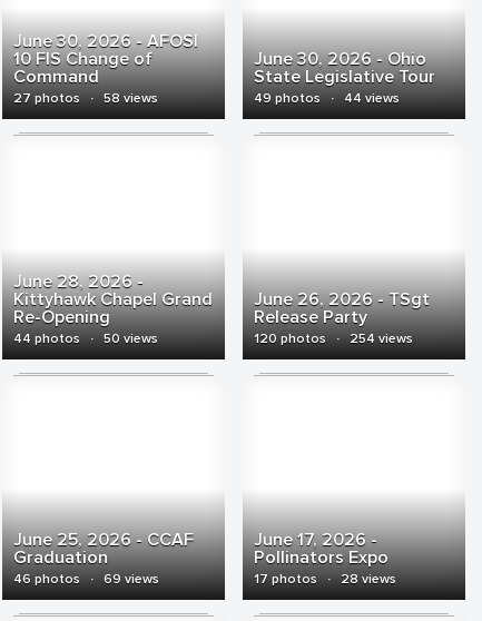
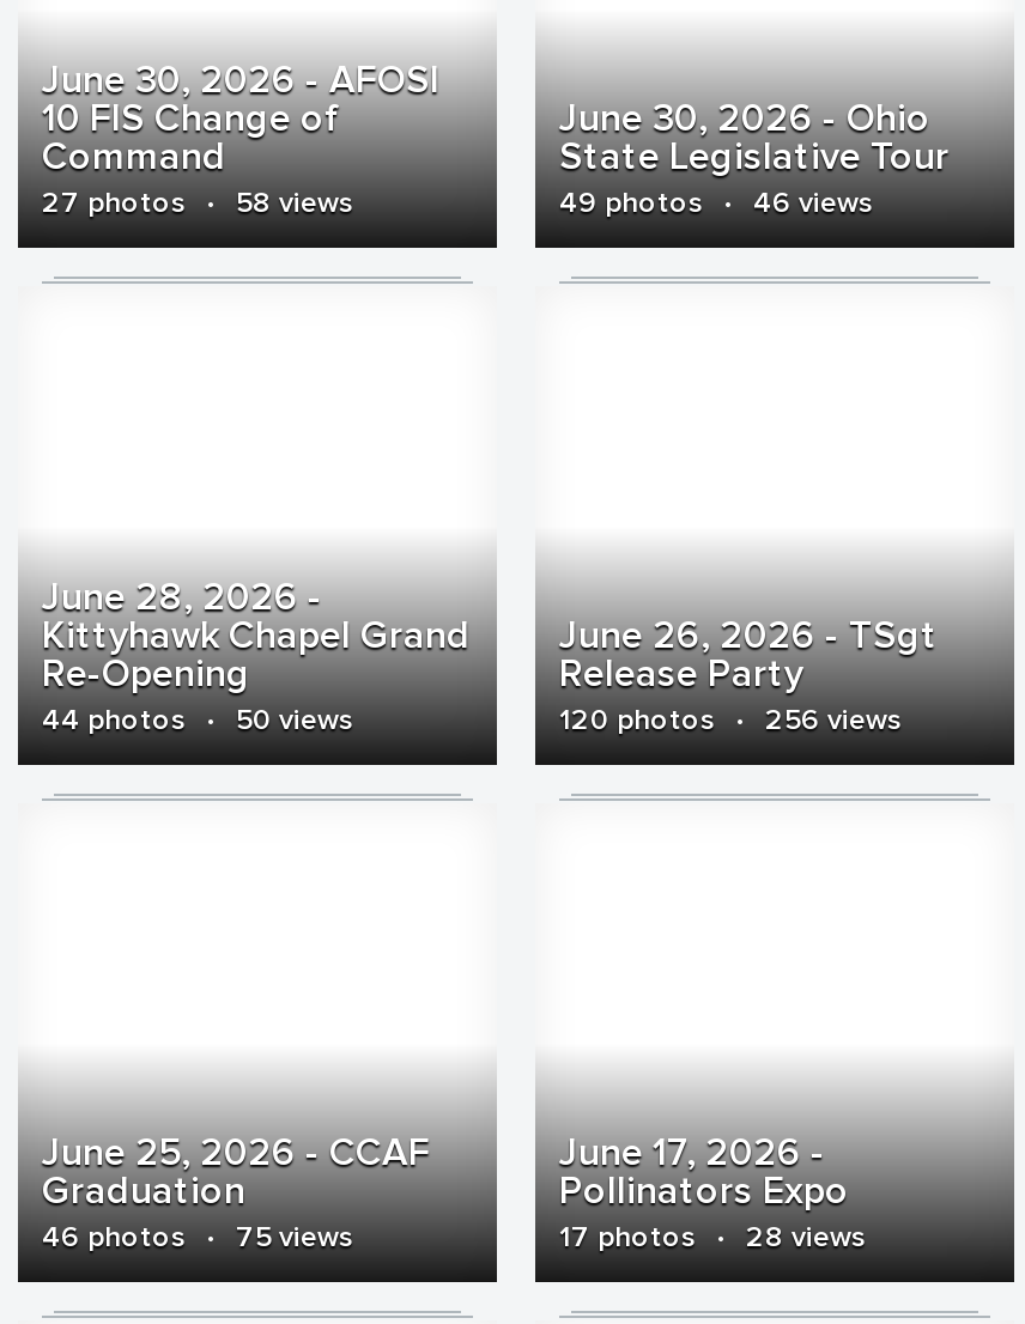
[254,90,400,107] 49 photos · 44 views -> [559,186,873,221] 49 photos · 46 views
[254,331,413,347] 120 photos · 254 views -> [559,703,902,739] 120 photos · 256 views
[13,571,159,588] 46 photos · 69 views -> [42,1220,353,1256] 46 photos · 75 views

